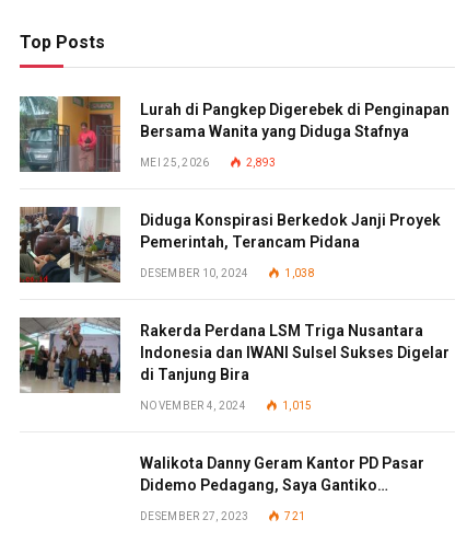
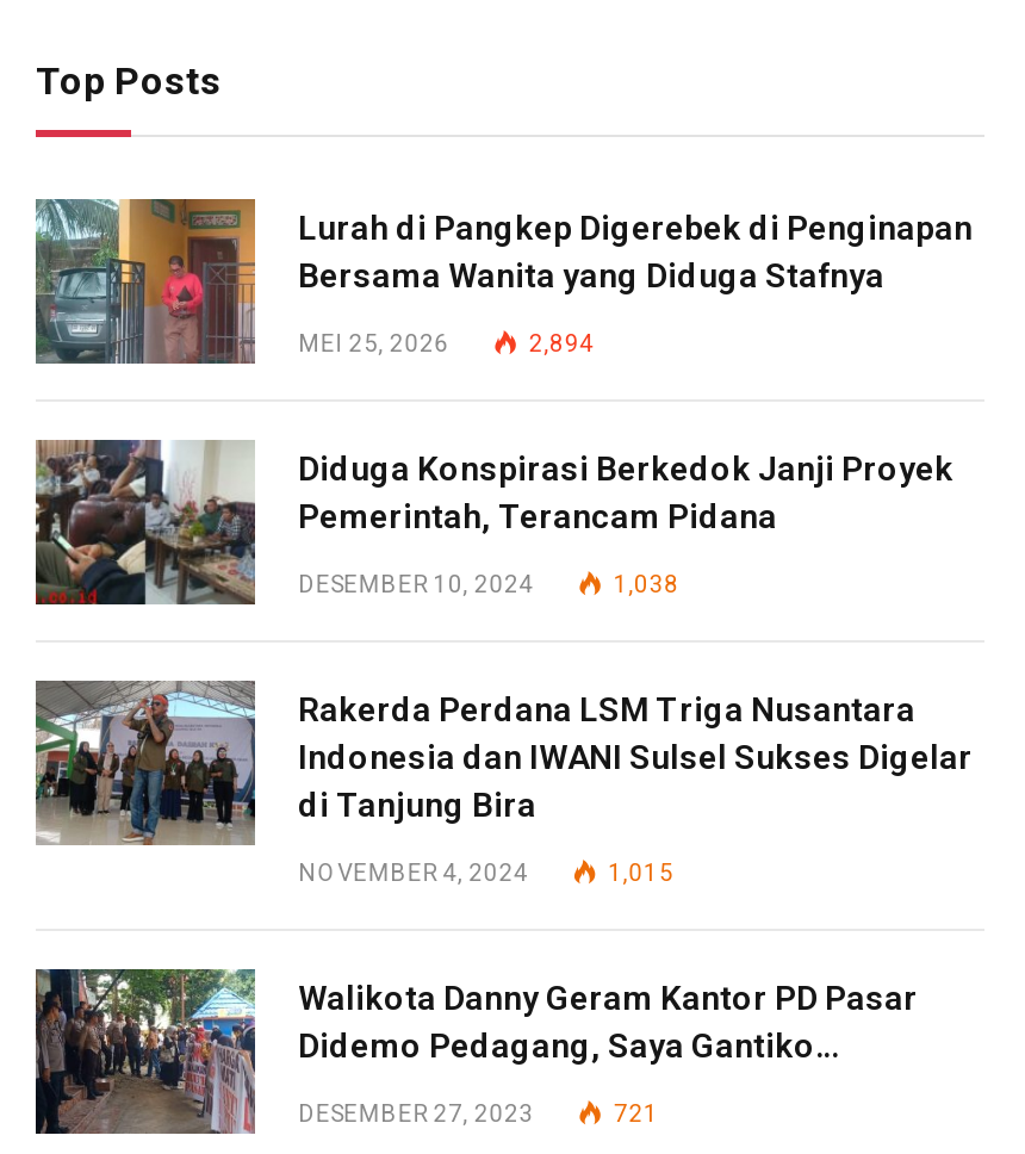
[246,157,276,169] 2,893 -> [529,331,594,357] 2,894
none -> [33,967,257,1136] [image]

